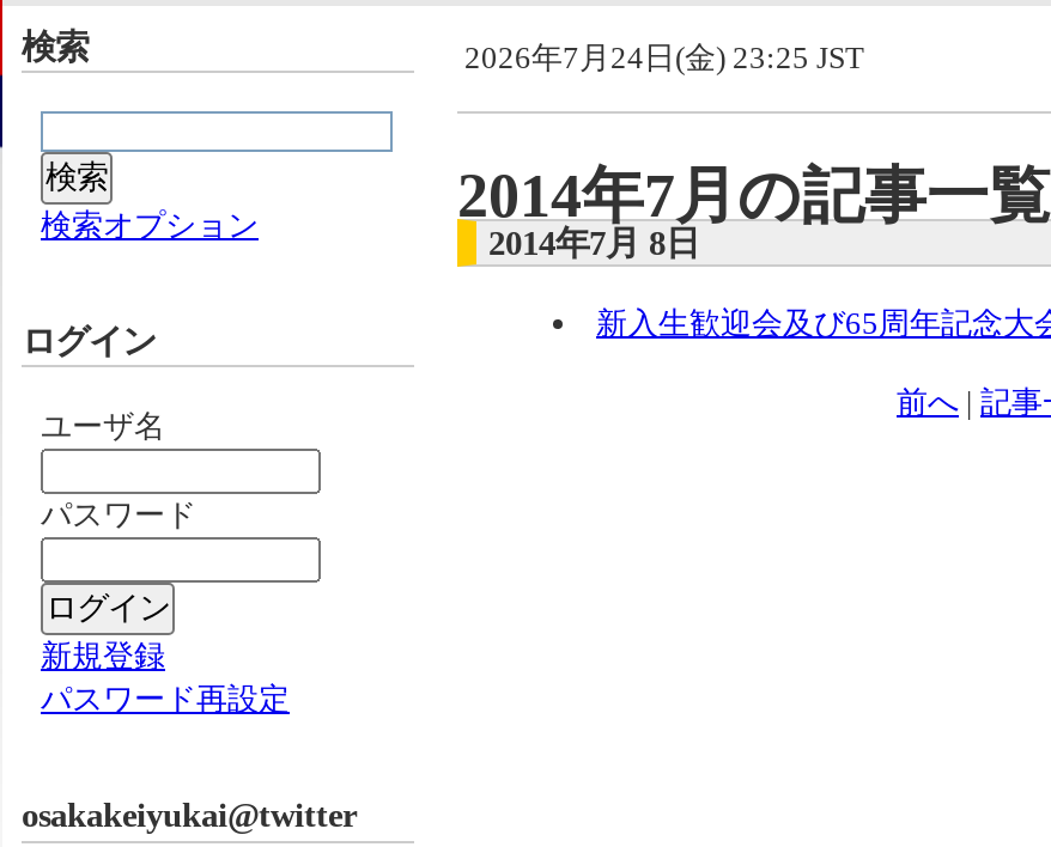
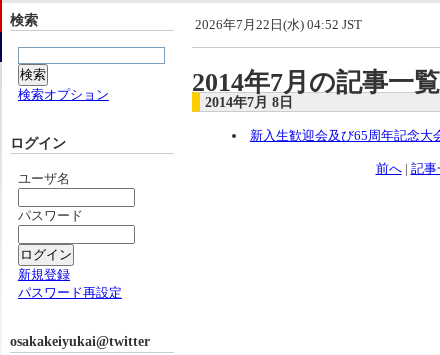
[457,39,864,75] 2026年7月24日(金) 23:25 JST -> [192,17,362,32] 2026年7月22日(水) 04:52 JST

